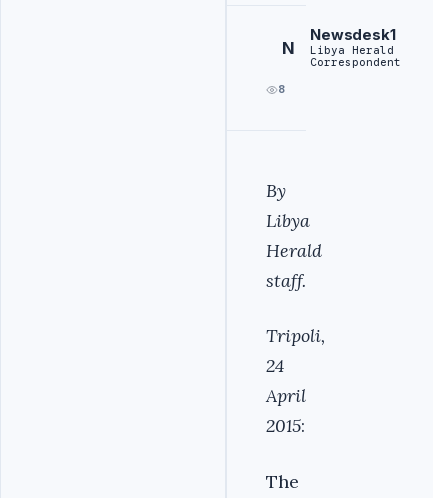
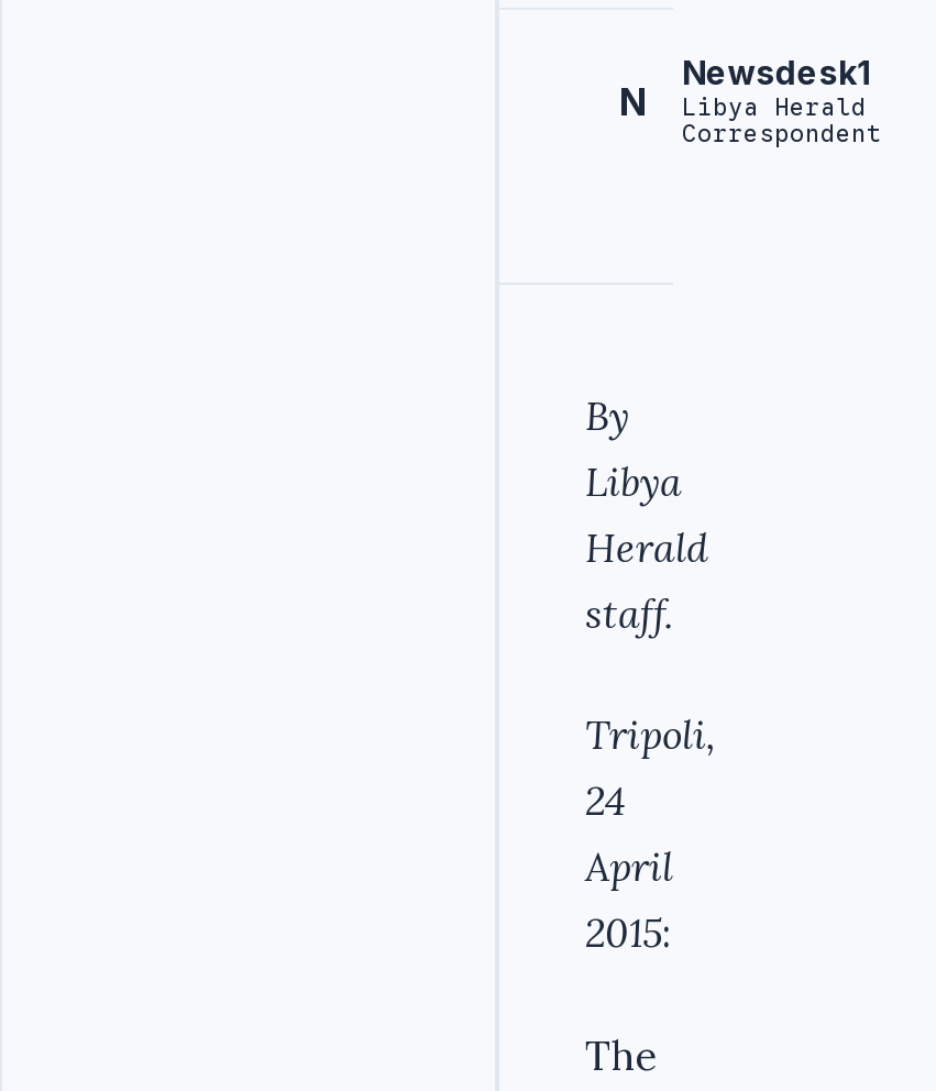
[278,82,286,96] 8 -> none

